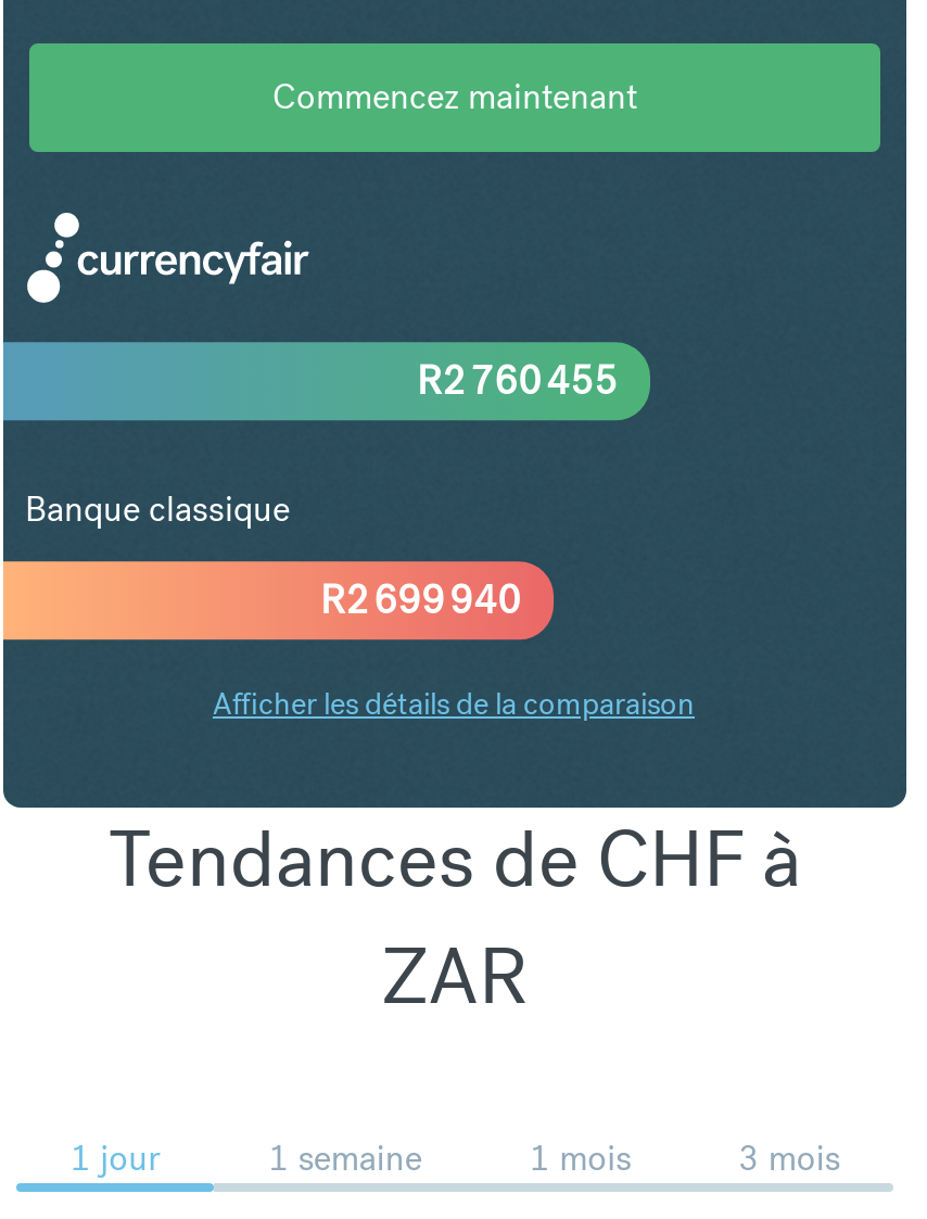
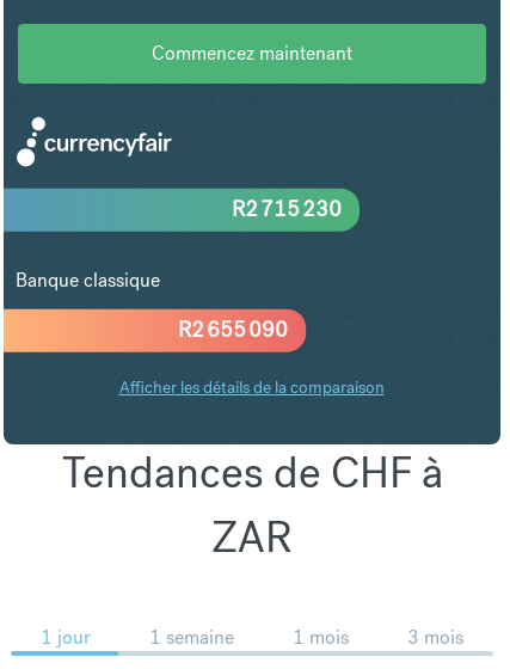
[417,355,618,405] R2 760 455 -> [232,195,342,222] R2 715 230
[320,574,521,624] R2 699 940 -> [178,315,288,343] R2 655 090

